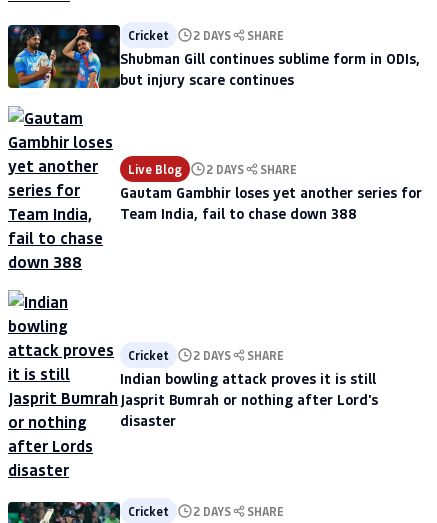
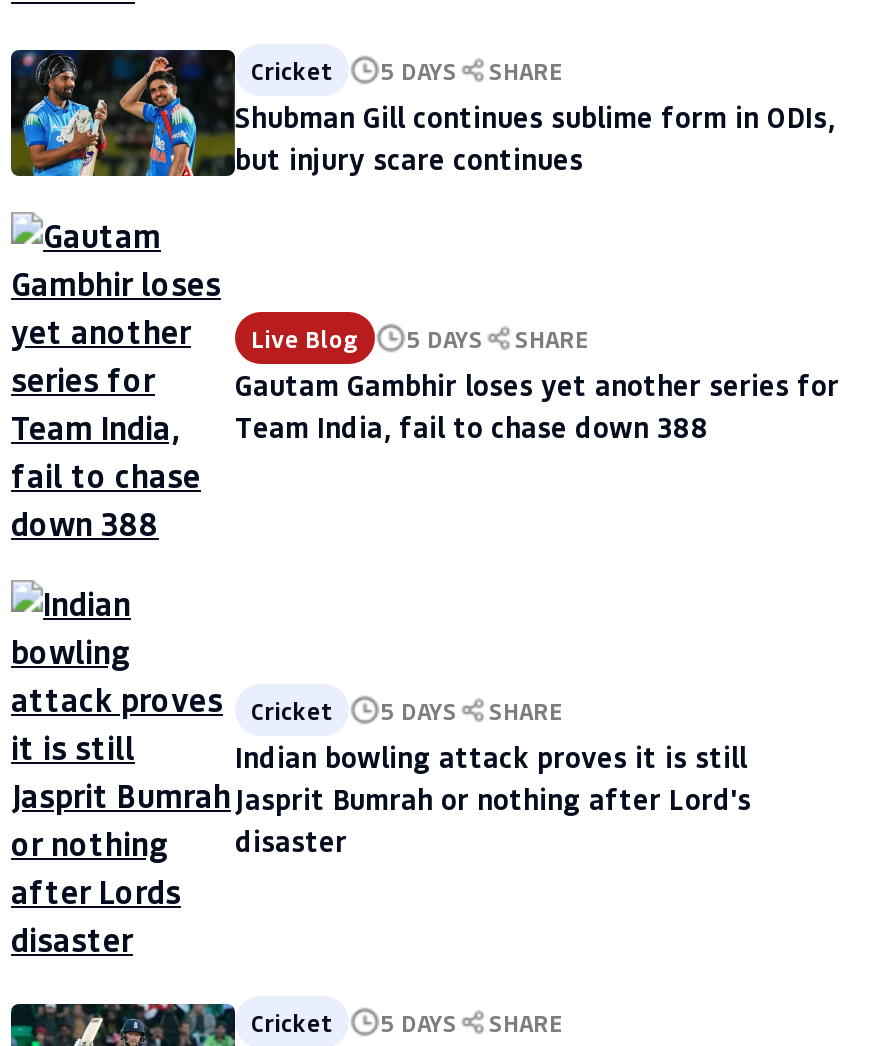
[128,27,284,43] Cricket 2 DAYS SHARE -> [251,55,563,87] Cricket 5 DAYS SHARE
[128,161,297,177] Live Blog 2 DAYS SHARE -> [251,323,589,355] Live Blog 5 DAYS SHARE
[128,347,284,363] Cricket 2 DAYS SHARE -> [251,694,563,726] Cricket 5 DAYS SHARE
[128,503,284,519] Cricket 2 DAYS SHARE -> [251,1007,563,1039] Cricket 5 DAYS SHARE

